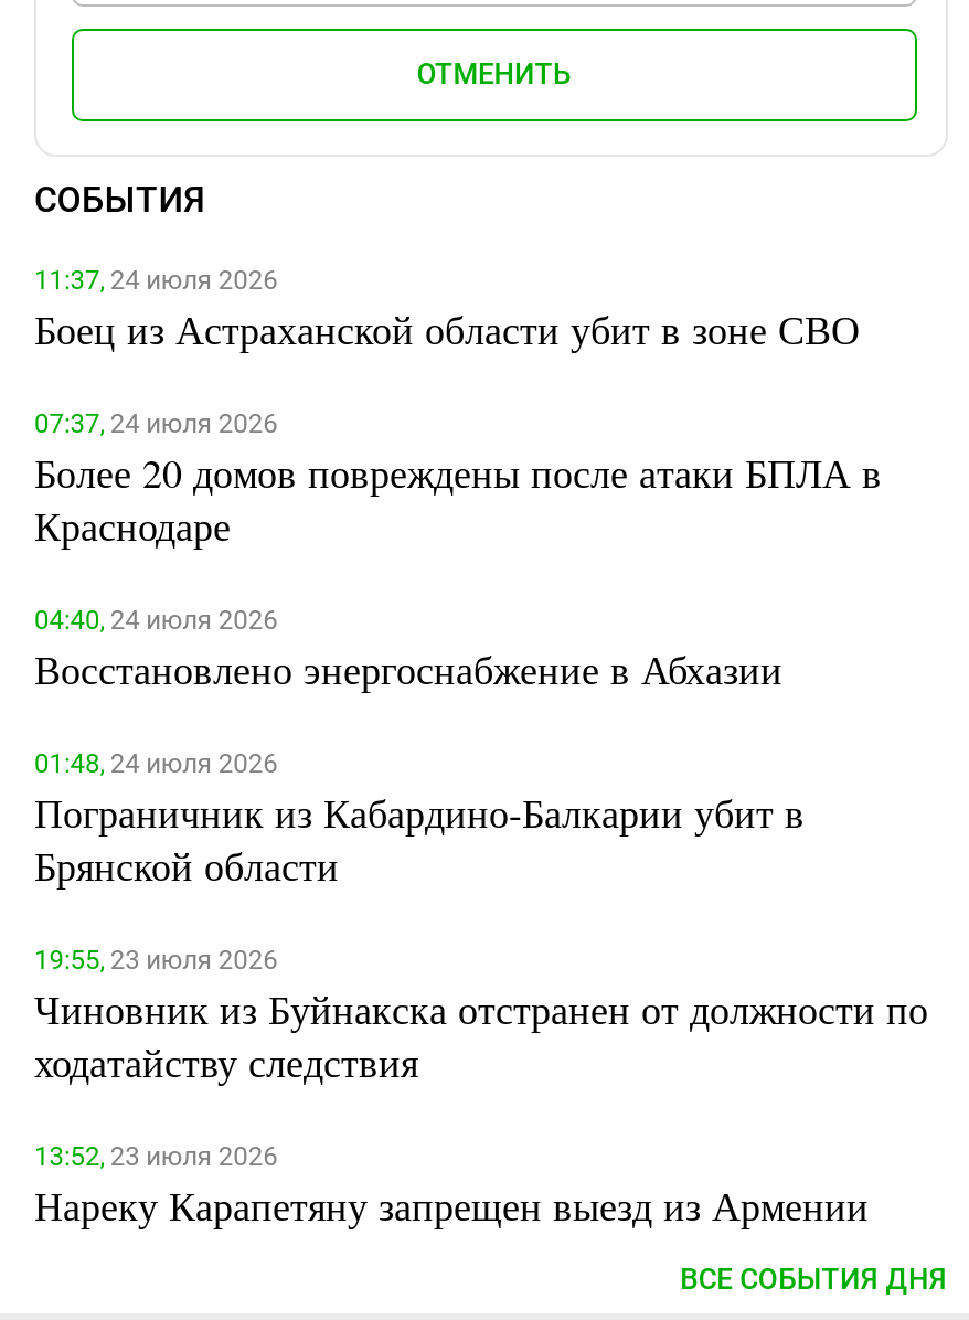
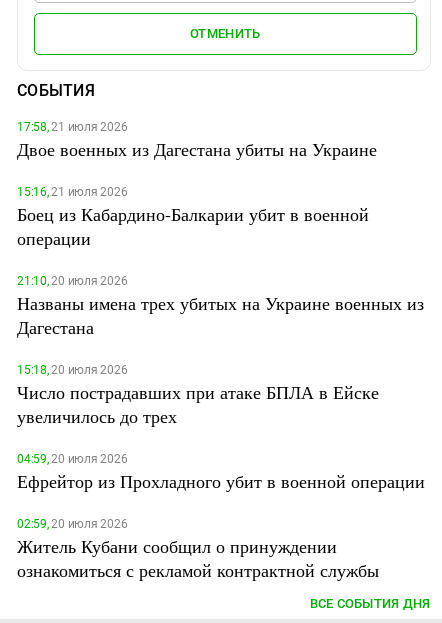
[34,264,860,355] 11:37, 24 июля 2026 | Боец из Астраханской области убит в зоне СВО -> [17,120,377,161] 17:58, 21 июля 2026 | Двое военных из Дагестана убиты на Украине
[34,407,882,551] 07:37, 24 июля 2026 | Более 20 домов повреждены после атаки БПЛА в | Краснодаре -> [17,185,369,250] 15:16, 21 июля 2026 | Боец из Кабардино-Балкарии убит в военной | операции
[34,604,782,694] 04:40, 24 июля 2026 | Восстановлено энергоснабжение в Абхазии -> [17,274,424,339] 21:10, 20 июля 2026 | Названы имена трех убитых на Украине военных из | Дагестана
[34,747,805,891] 01:48, 24 июля 2026 | Пограничник из Кабардино-Балкарии убит в | Брянской области -> [17,363,379,428] 15:18, 20 июля 2026 | Число пострадавших при атаке БПЛА в Ейске | увеличилось до трех
[34,944,928,1087] 19:55, 23 июля 2026 | Чиновник из Буйнакска отстранен от должности по | ходатайству следствия -> [17,452,425,493] 04:59, 20 июля 2026 | Ефрейтор из Прохладного убит в военной операции
[34,1140,869,1231] 13:52, 23 июля 2026 | Нареку Карапетяну запрещен выезд из Армении -> [17,517,379,582] 02:59, 20 июля 2026 | Житель Кубани сообщил о принуждении | ознакомиться с рекламой контрактной службы

